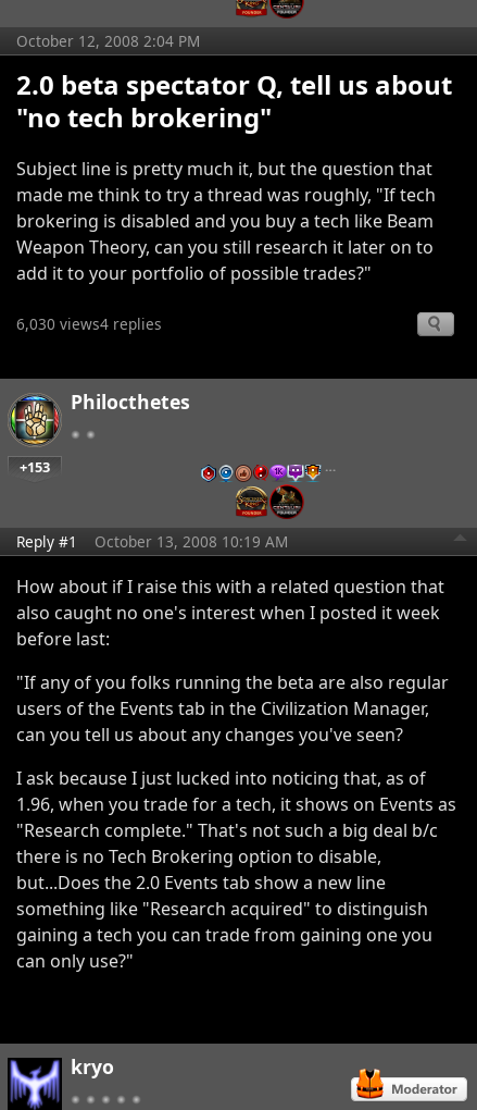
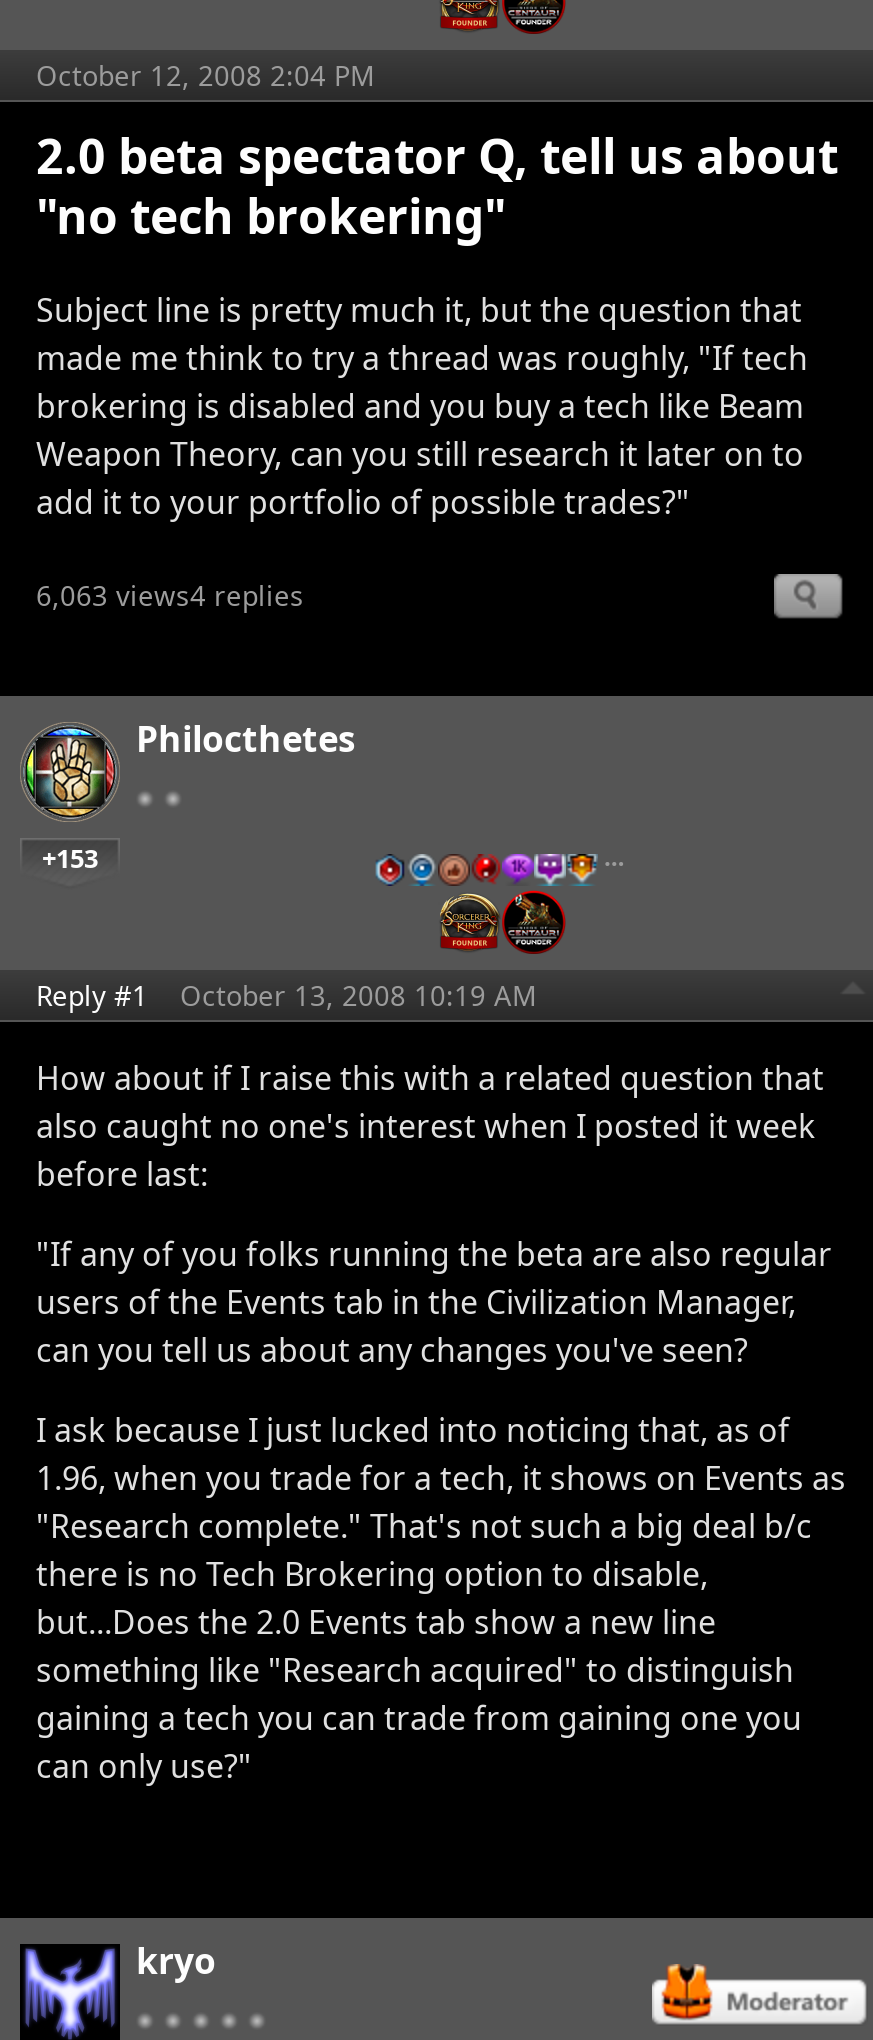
[16,313,162,334] 6,030 views4 replies -> [36,575,304,613] 6,063 views4 replies

